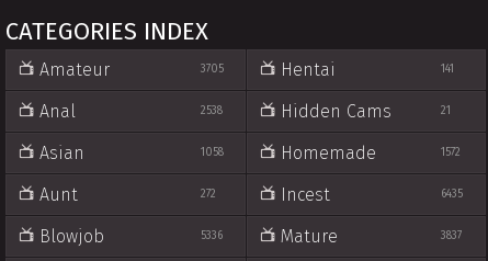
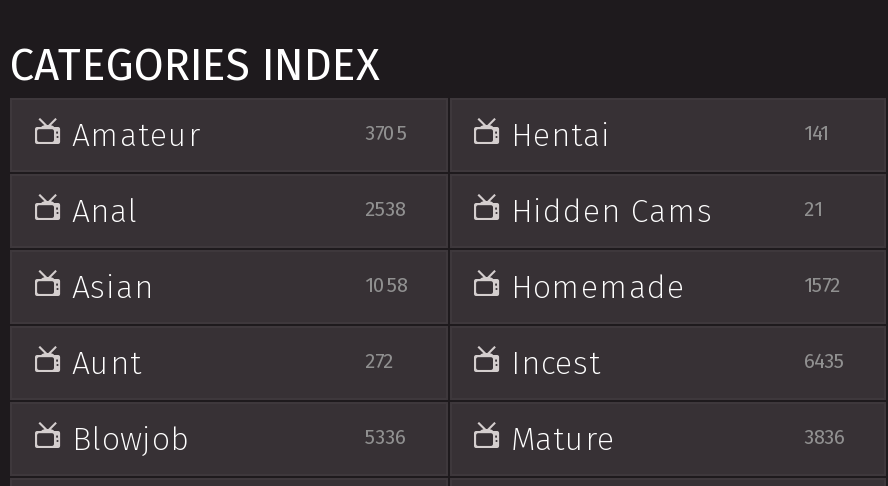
[441,229,462,243] 3837 -> [804,426,844,450] 3836

